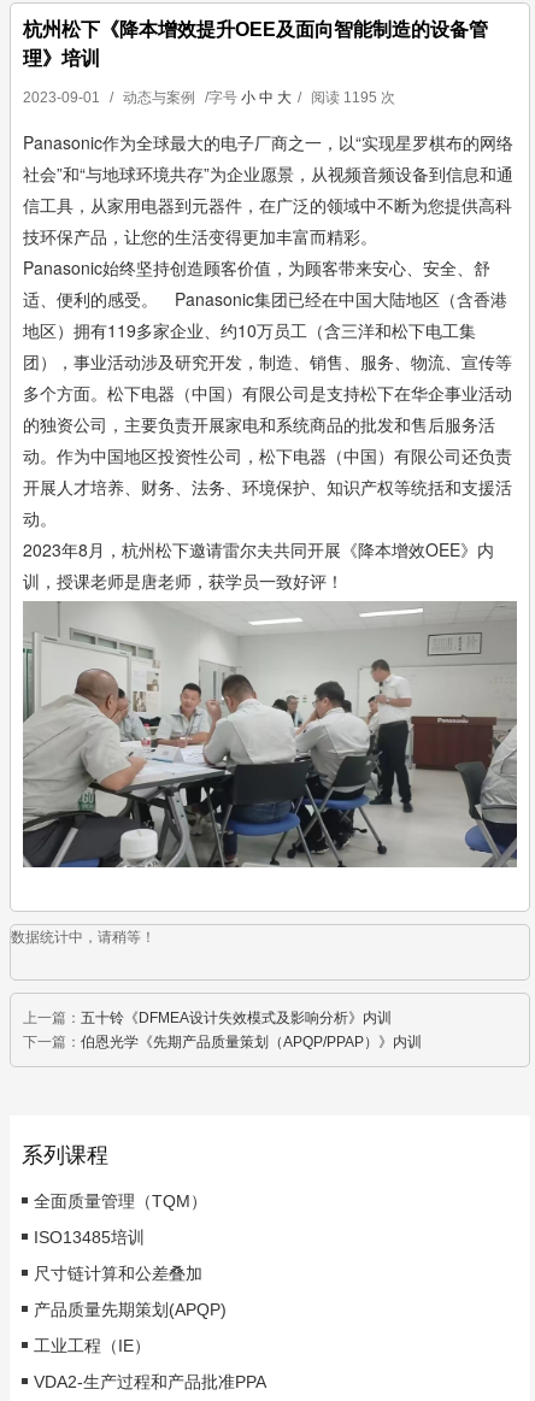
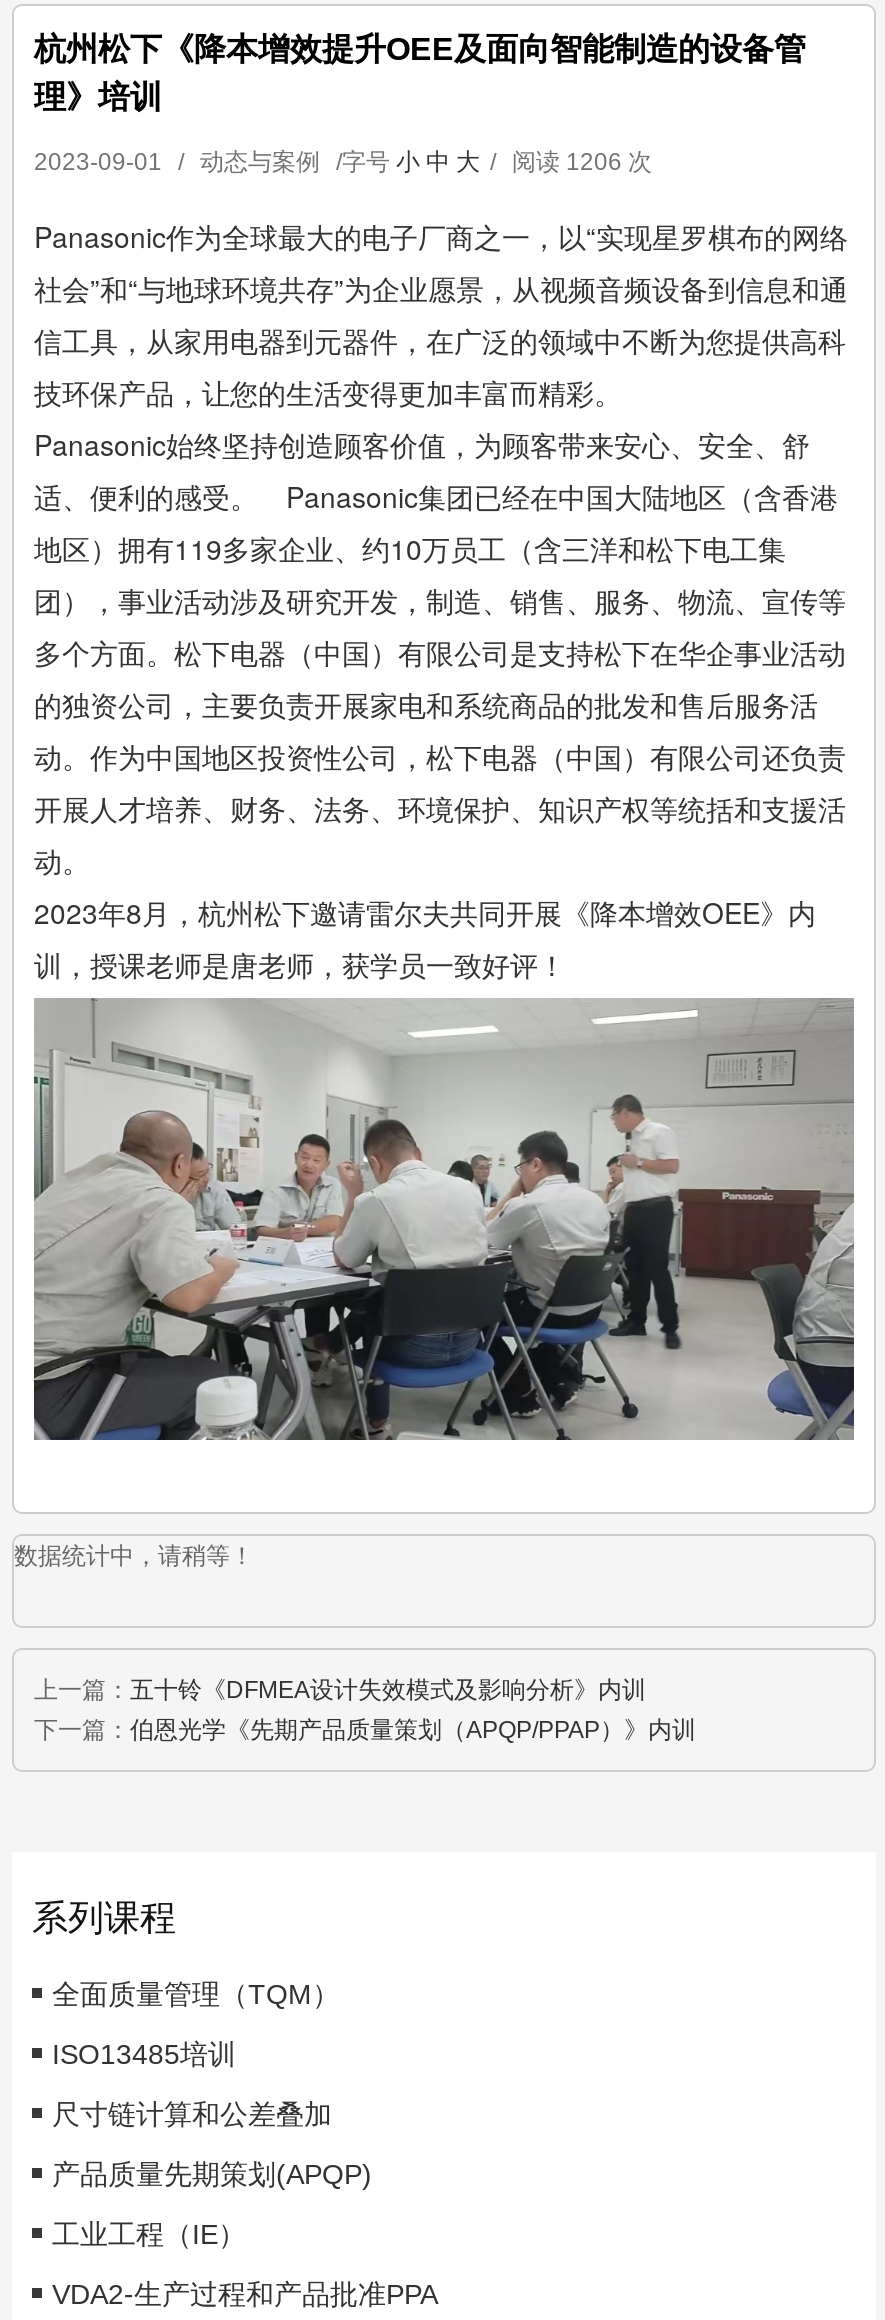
[23,89,395,106] 2023-09-01 / 动态与案例 /字号小 中 大 / 阅读1195 次 -> [34,148,652,176] 2023-09-01 / 动态与案例 /字号小 中 大 / 阅读1206 次

